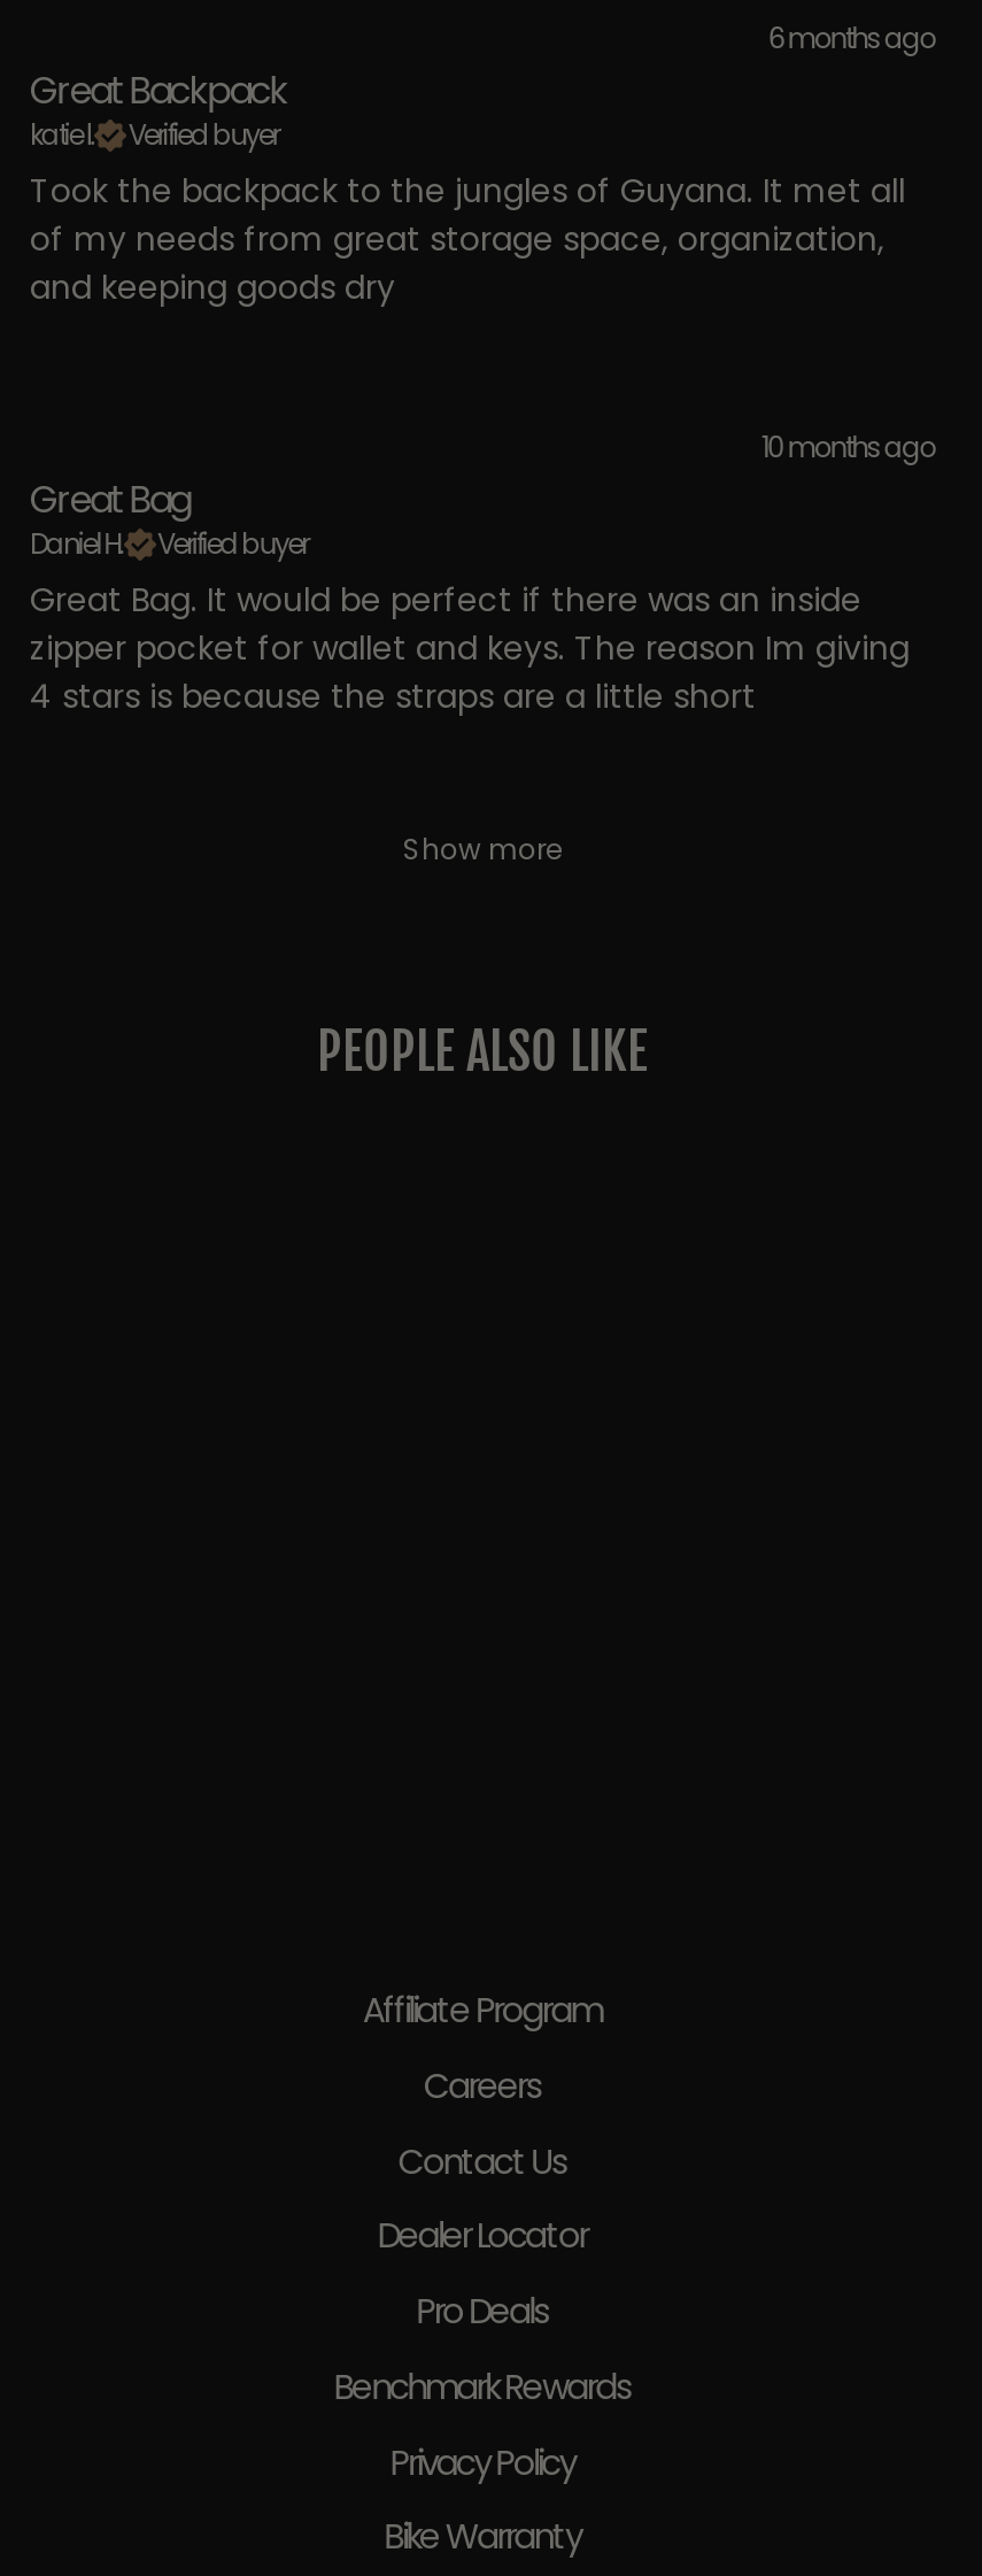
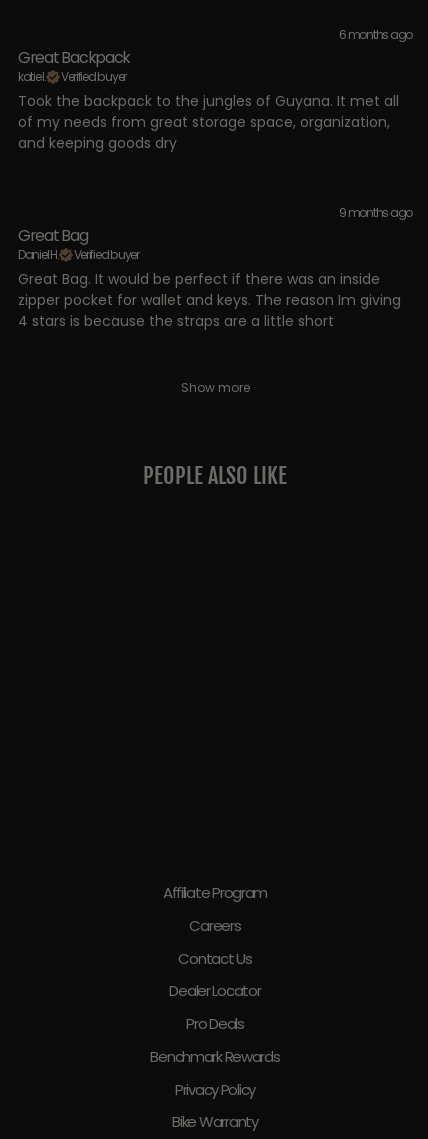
[762,428,935,467] 10 months ago -> [339,204,412,221] 9 months ago

